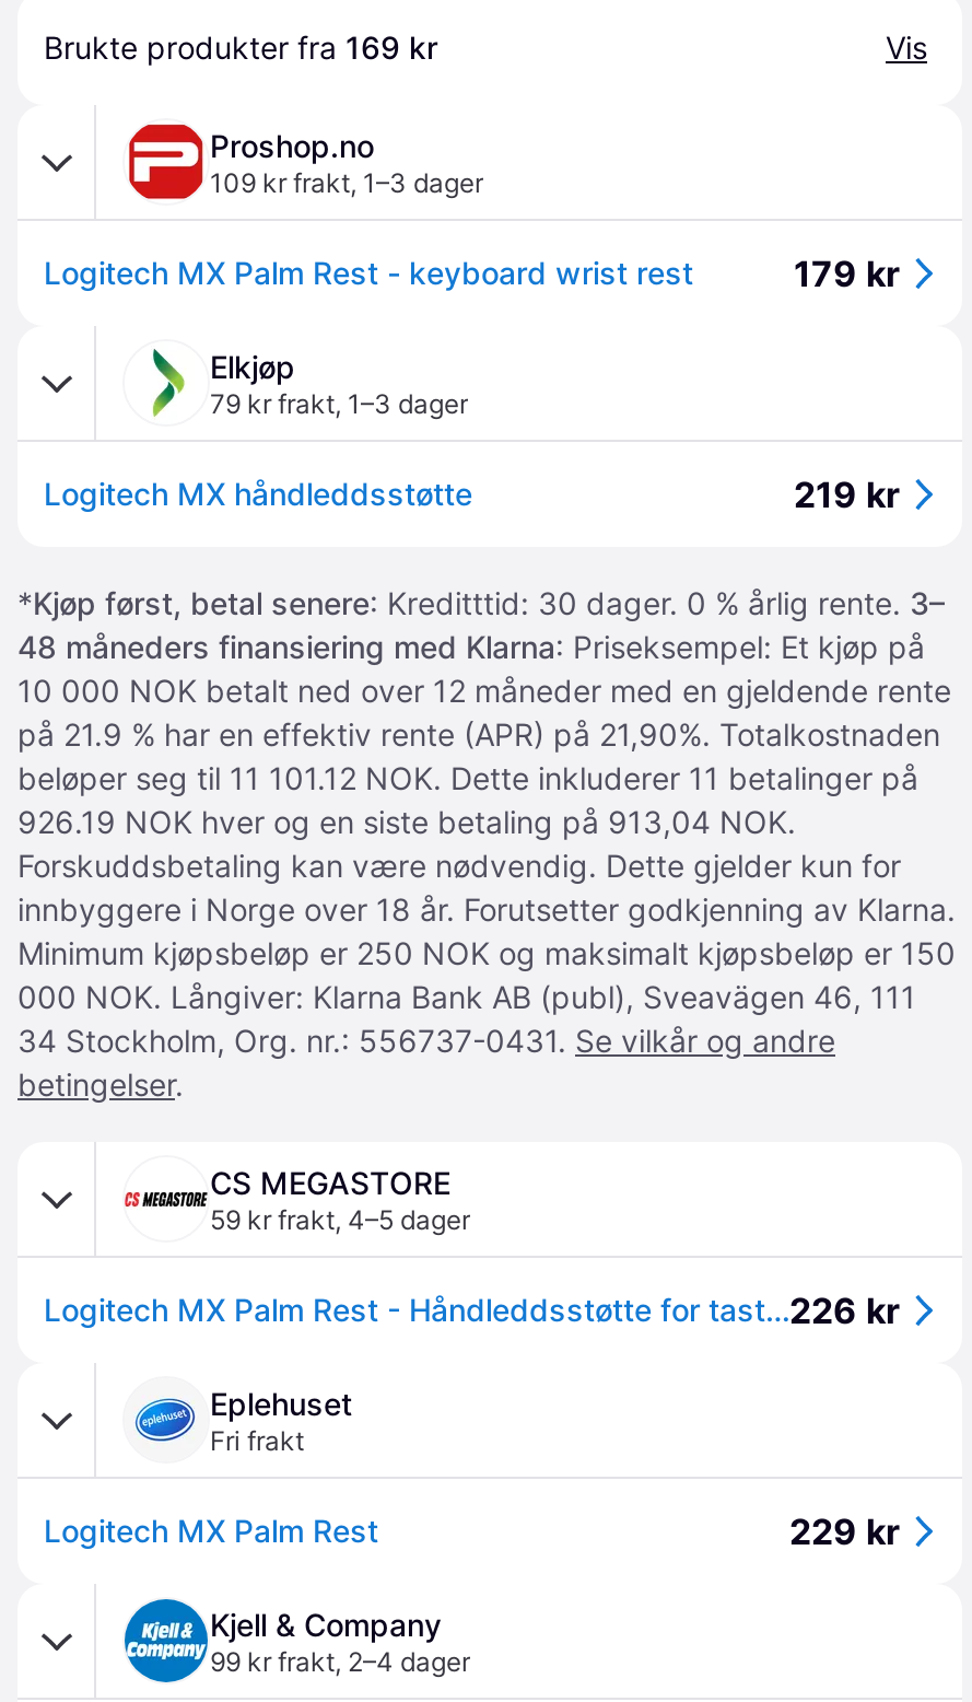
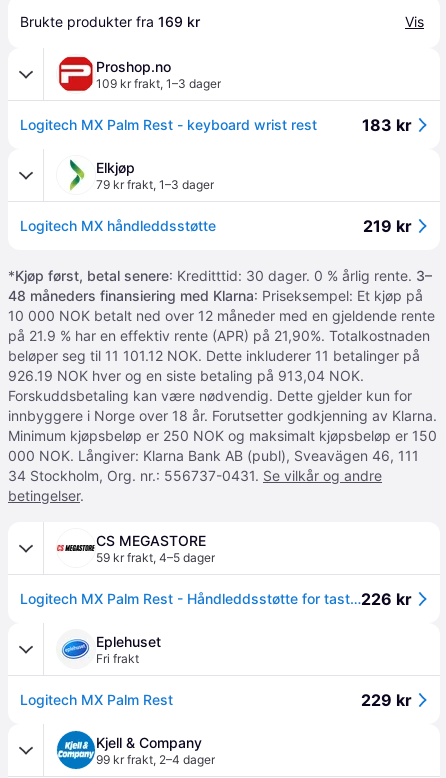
[794,252,901,295] 179 kr -> [362,115,412,135] 183 kr

